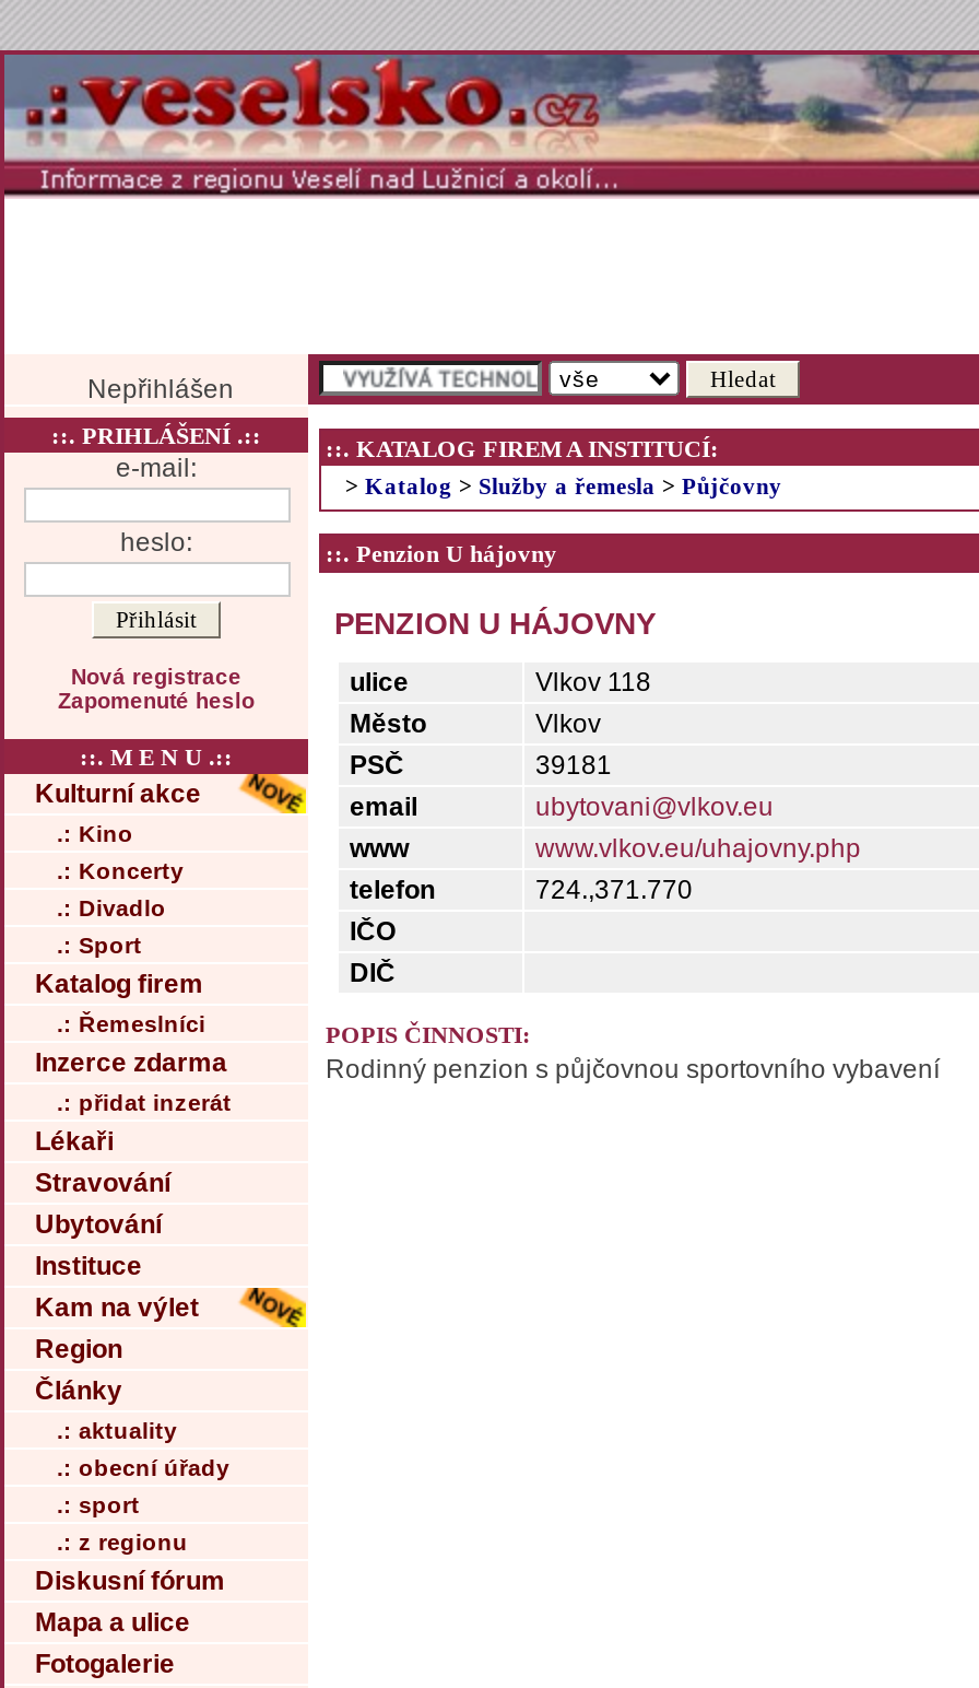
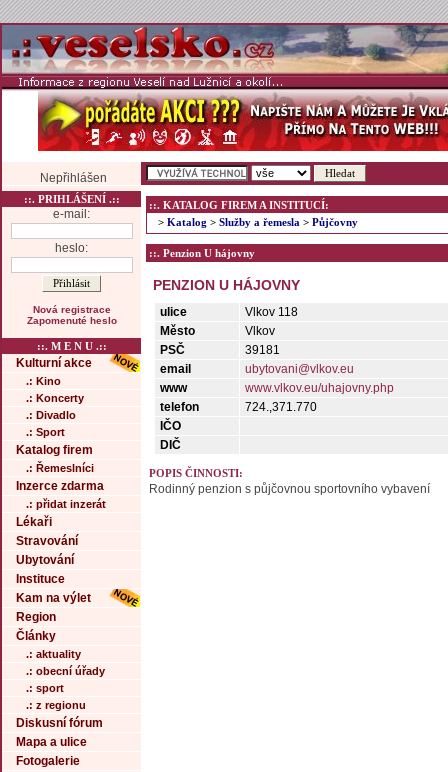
none -> [37,92,445,152] [image]

